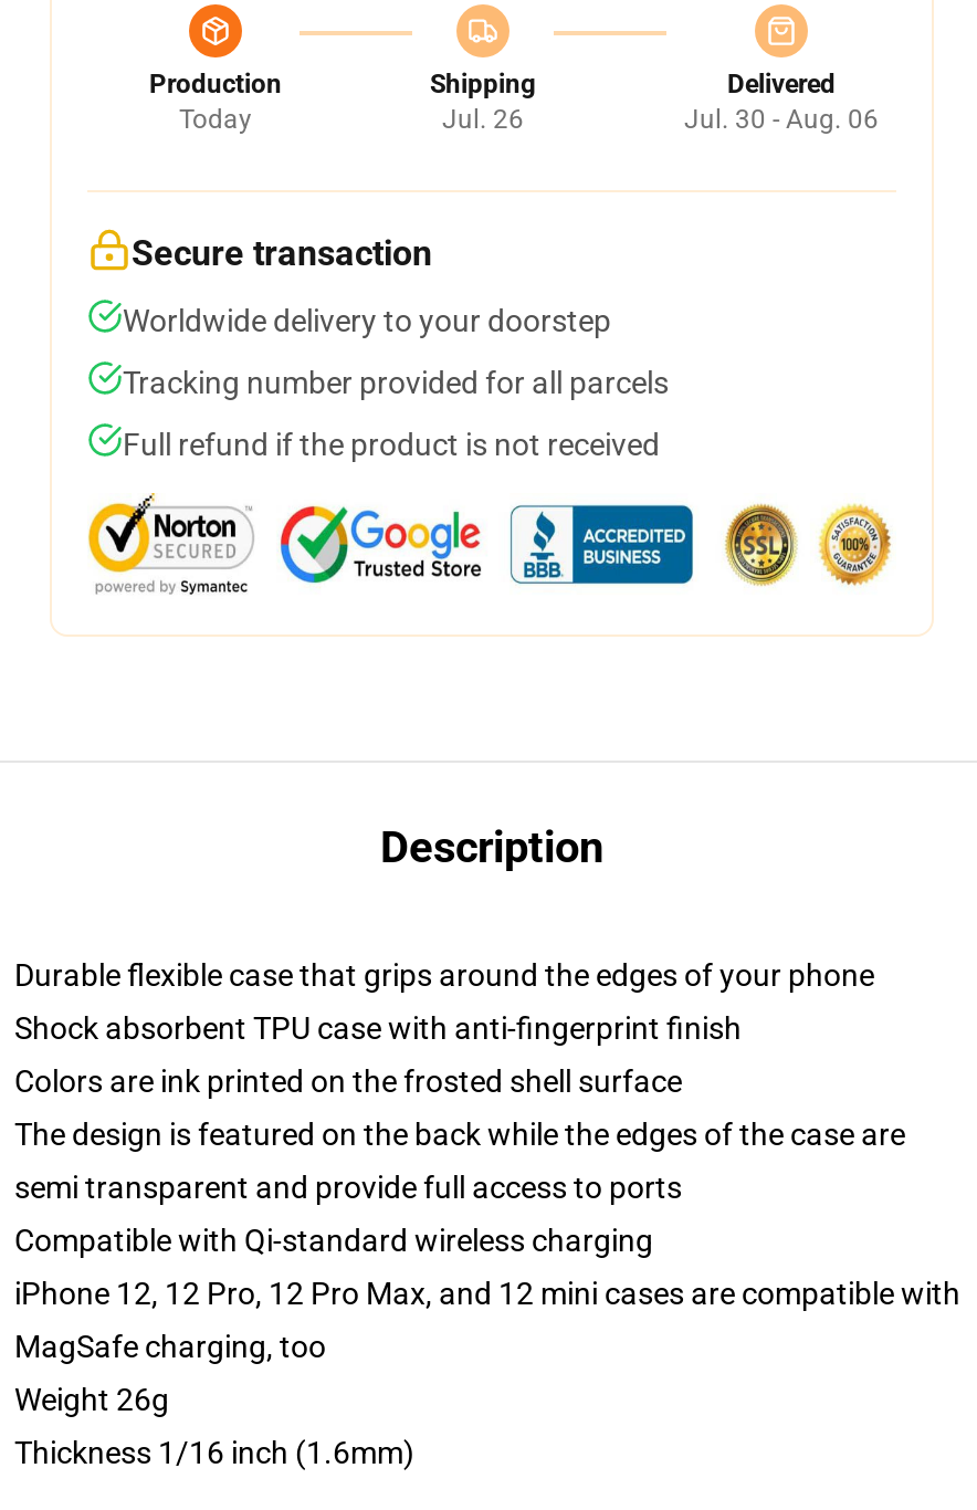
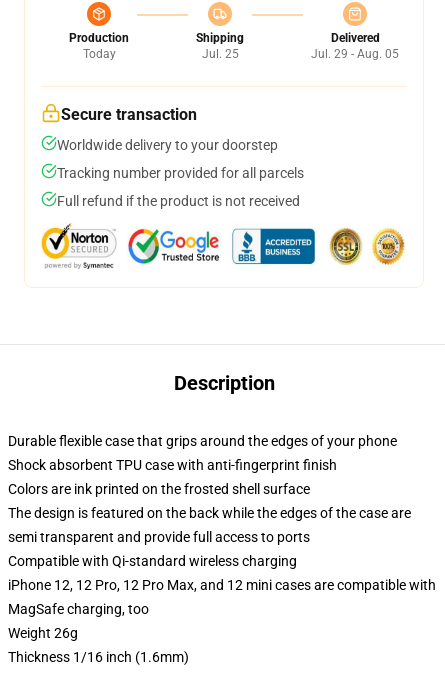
[442,104,524,135] Jul. 26 -> [201,47,238,61] Jul. 25
[684,104,879,135] Jul. 30 - Aug. 06 -> [311,47,399,61] Jul. 29 - Aug. 05

